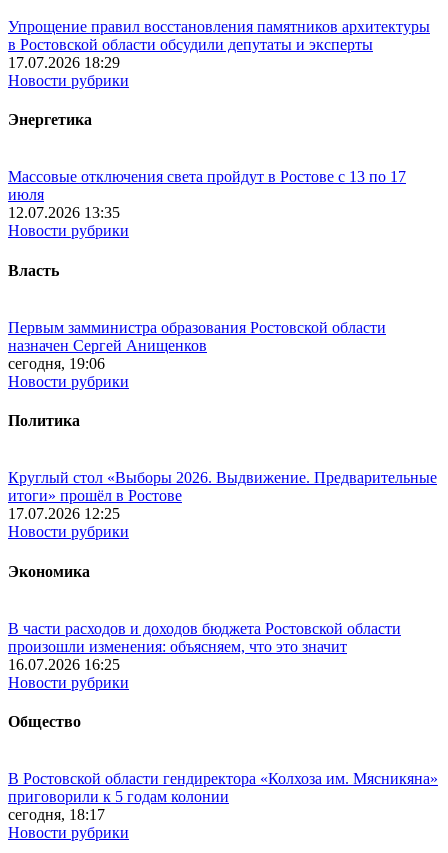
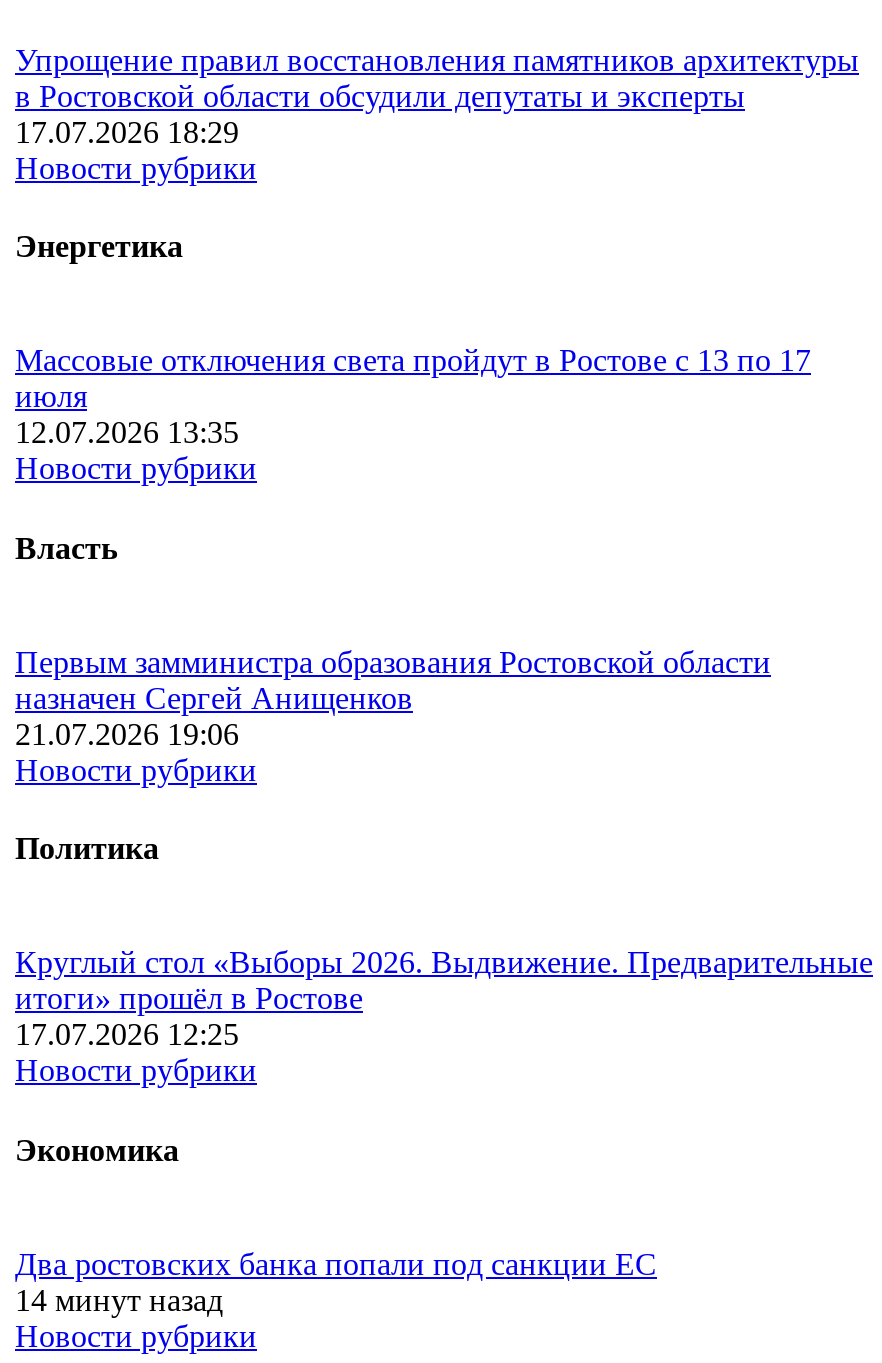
[8,355,105,372] сегодня, 19:06 -> [15,717,239,751] 21.07.2026 19:06
[8,620,438,823] В части расходов и доходов бюджета Ростовской области | произошли изменения: объясняем, что это значит | 16.07.2026 16:25 | Новости рубрики | Общество | В Ростовской области гендиректора «Колхоза им. Мясникяна» | приговорили к 5 годам колонии | сегодня, 18:17 -> [15,1247,657,1317] Два ростовских банка попали под санкции ЕС | 14 минут назад

